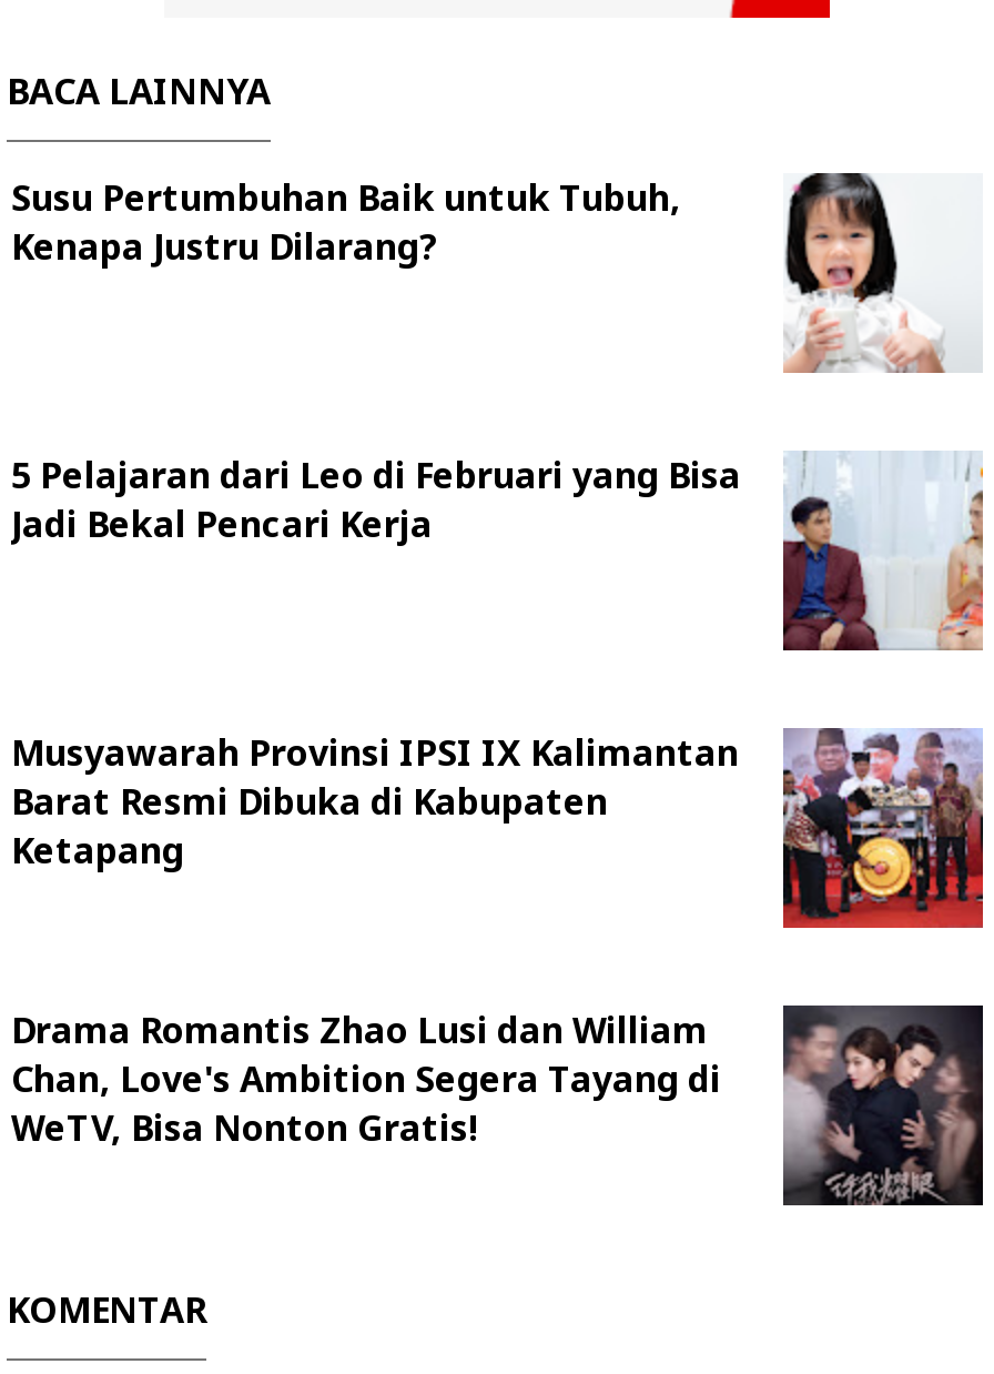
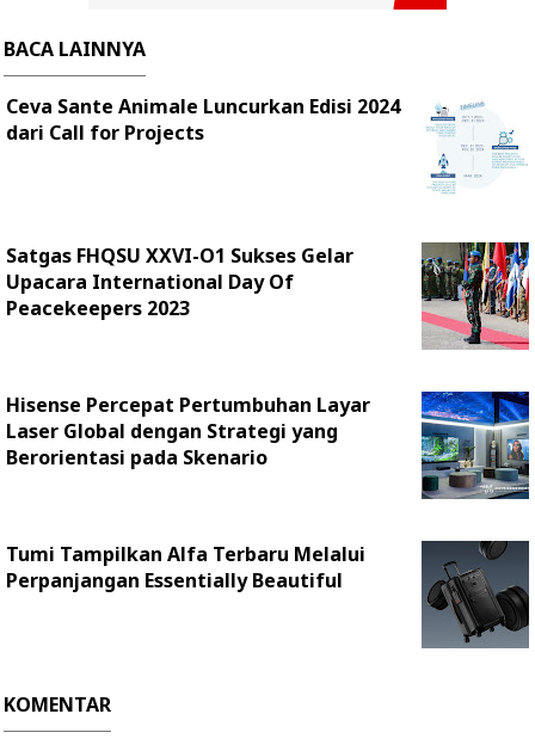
[11,174,681,272] Susu Pertumbuhan Baik untuk Tubuh, | Kenapa Justru Dilarang? -> [6,94,400,146] Ceva Sante Animale Luncurkan Edisi 2024 | dari Call for Projects
[783,171,981,375] [image] -> [423,93,527,201] [image]
[11,451,741,549] 5 Pelajaran dari Leo di Februari yang Bisa | Jadi Bekal Pencari Kerja -> [6,243,353,322] Satgas FHQSU XXVI-O1 Sukses Gelar | Upacara International Day Of | Peacekeepers 2023
[781,451,985,650] [image] -> [420,241,530,350] [image]
[11,729,739,875] Musyawarah Provinsi IPSI IX Kalimantan | Barat Resmi Dibuka di Kabupaten | Ketapang -> [6,392,370,471] Hisense Percepat Pertumbuhan Layar | Laser Global dengan Strategi yang | Berorientasi pada Skenario
[781,726,985,930] [image] -> [420,390,530,500] [image]
[11,1006,721,1153] Drama Romantis Zhao Lusi dan William | Chan, Love's Ambition Segera Tayang di | WeTV, Bisa Nonton Gratis! -> [6,541,365,594] Tumi Tampilkan Alfa Terbaru Melalui | Perpanjangan Essentially Beautiful
[781,1006,985,1208] [image] -> [422,542,530,648] [image]

